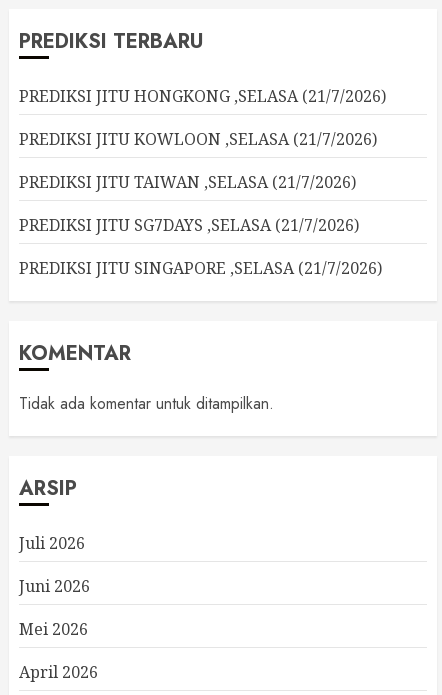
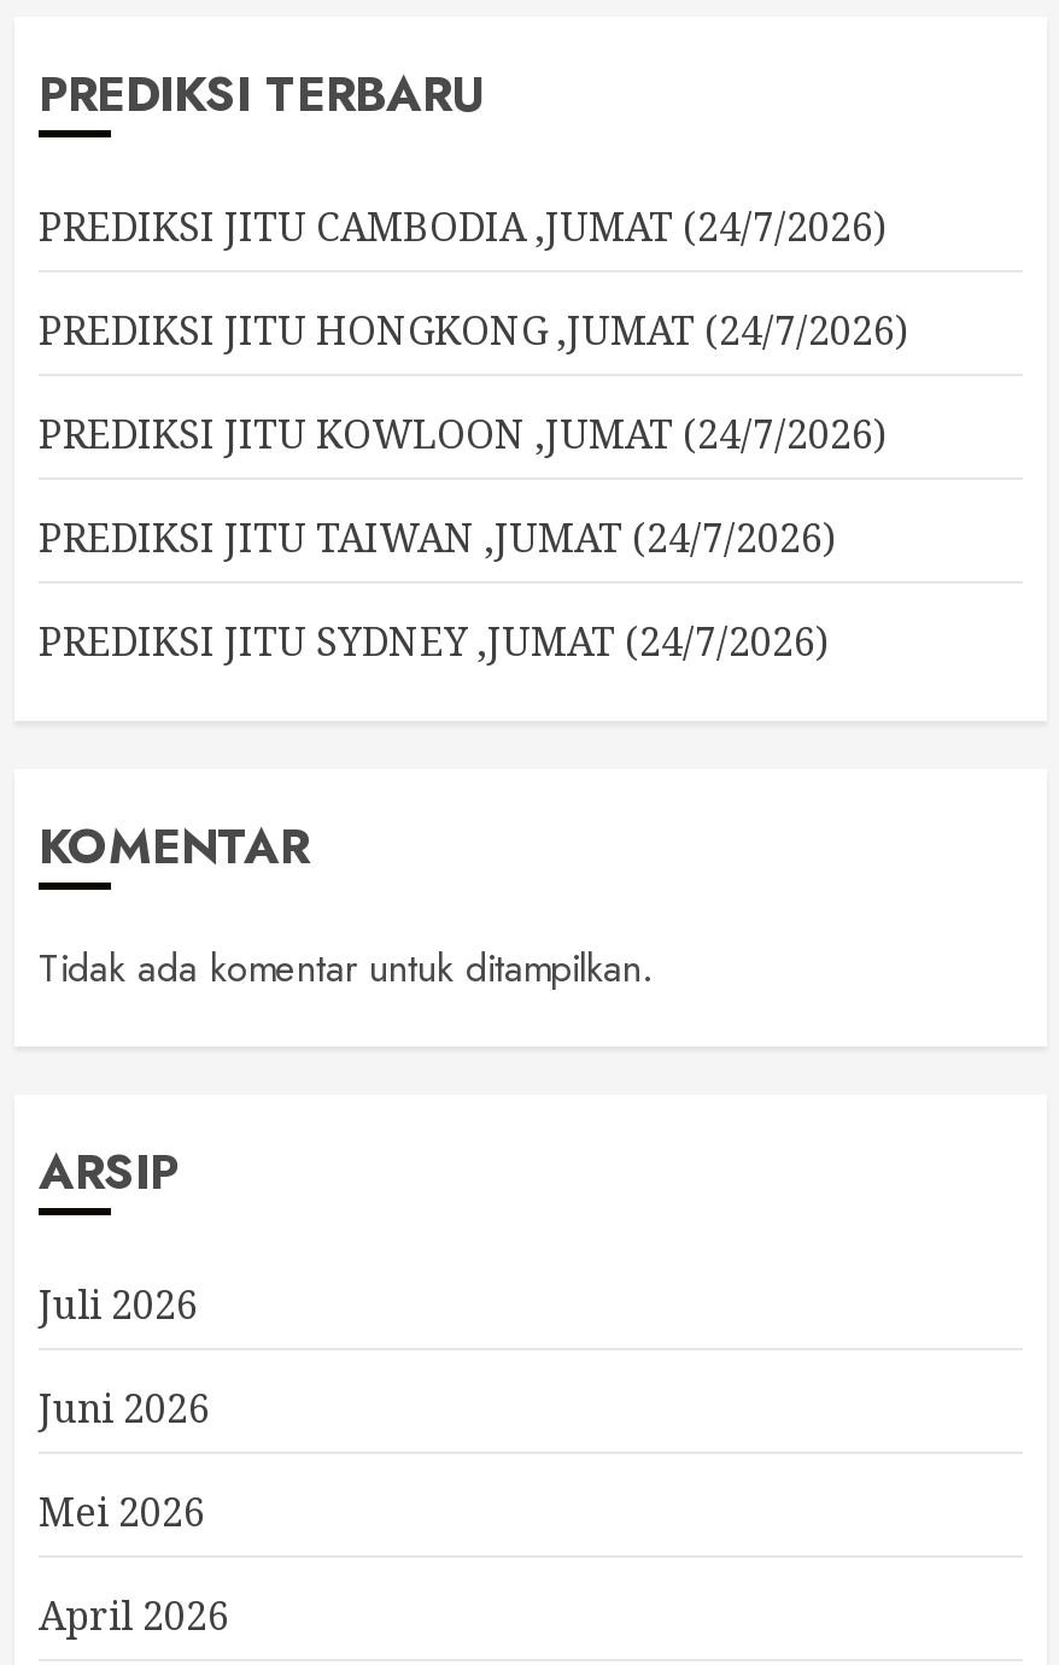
[19,85,386,107] PREDIKSI JITU HONGKONG ,SELASA (21/7/2026) -> [39,200,885,253] PREDIKSI JITU CAMBODIA ,JUMAT (24/7/2026)
[19,128,377,150] PREDIKSI JITU KOWLOON ,SELASA (21/7/2026) -> [39,304,907,357] PREDIKSI JITU HONGKONG ,JUMAT (24/7/2026)
[19,171,356,193] PREDIKSI JITU TAIWAN ,SELASA (21/7/2026) -> [39,408,885,461] PREDIKSI JITU KOWLOON ,JUMAT (24/7/2026)
[19,214,359,236] PREDIKSI JITU SG7DAYS ,SELASA (21/7/2026) -> [39,511,835,564] PREDIKSI JITU TAIWAN ,JUMAT (24/7/2026)
[19,257,382,279] PREDIKSI JITU SINGAPORE ,SELASA (21/7/2026) -> [39,615,827,668] PREDIKSI JITU SYDNEY ,JUMAT (24/7/2026)

